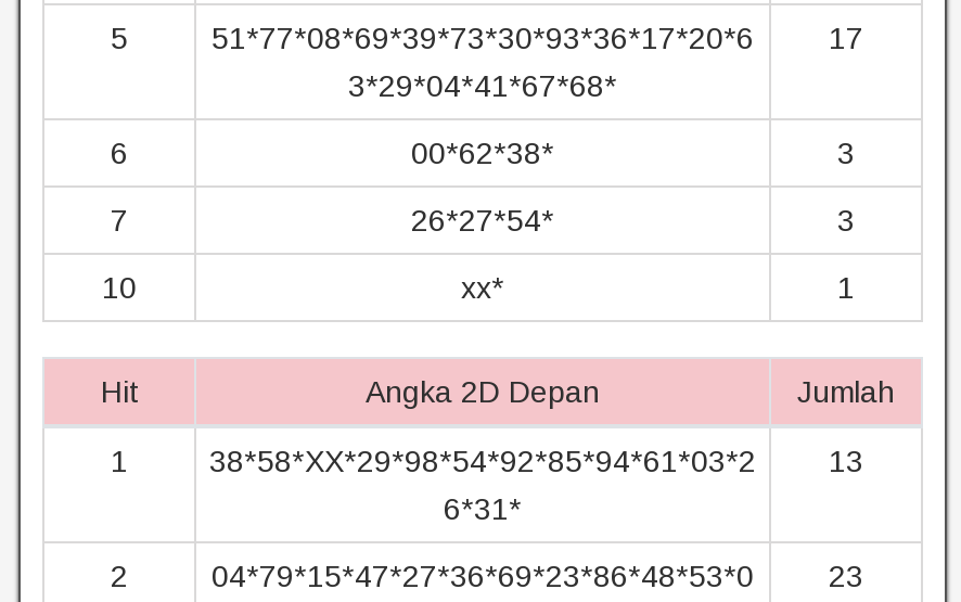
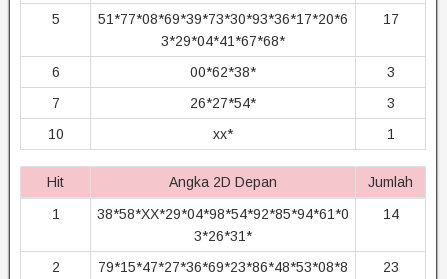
[209,444,756,526] 38*58*XX*29*98*54*92*85*94*61*03*2 | 6*31* -> [97,206,349,244] 38*58*XX*29*04*98*54*92*85*94*61*0 | 3*26*31*
[829,444,863,478] 13 -> [382,206,398,222] 14
[212,559,754,593] 04*79*15*47*27*36*69*23*86*48*53*0 -> [98,259,348,275] 79*15*47*27*36*69*23*86*48*53*08*8

